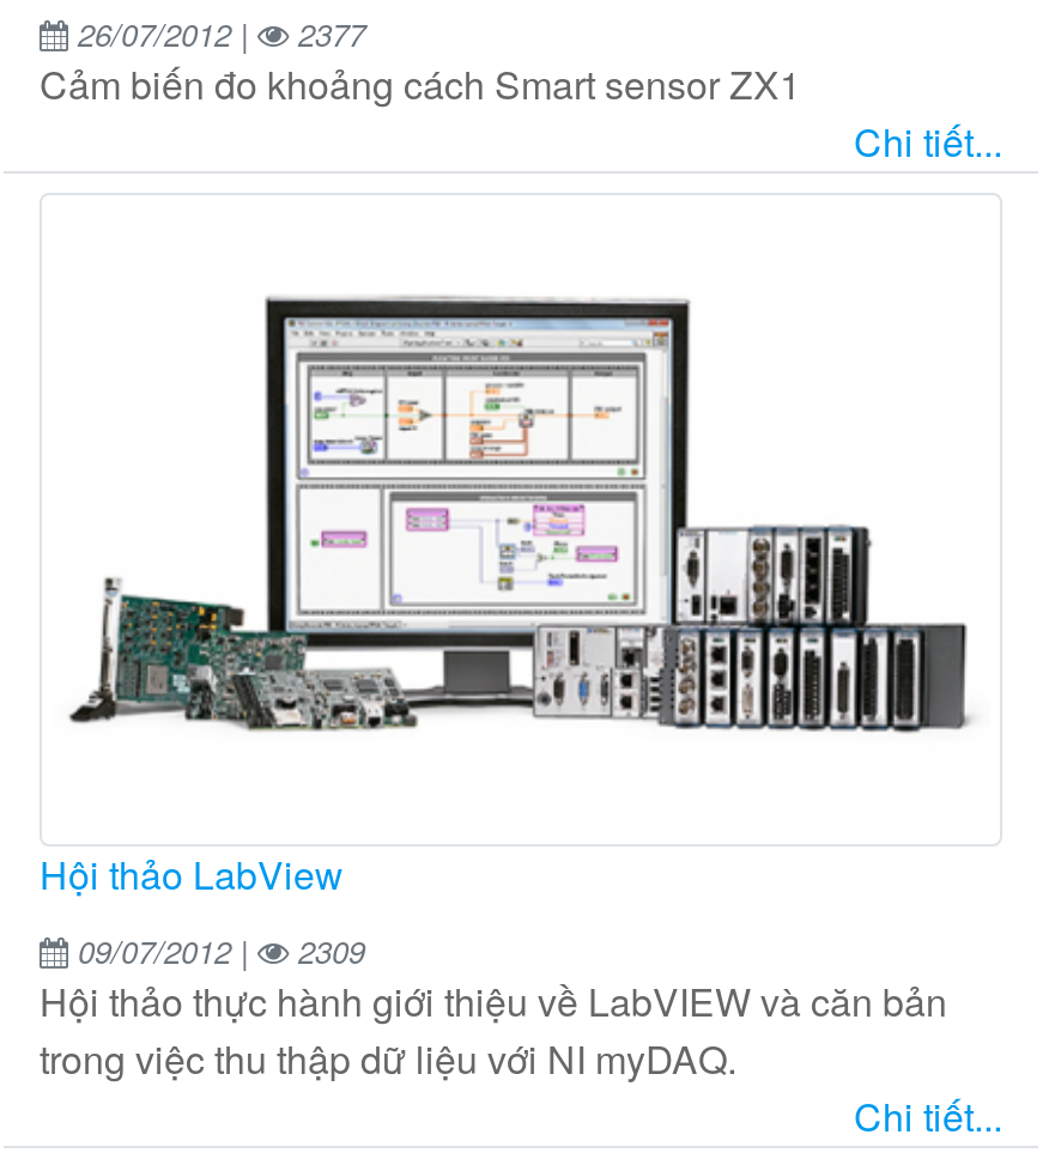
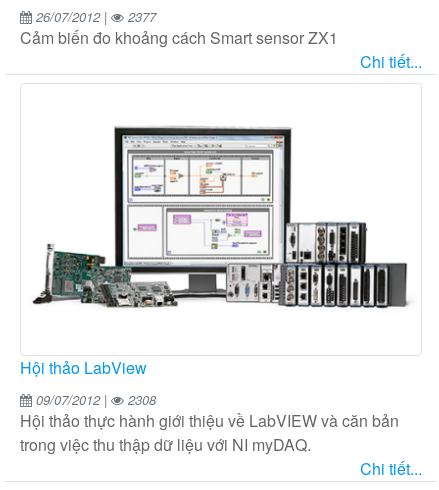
[289,927,365,973] 2309 -> [124,390,156,409] 2308

